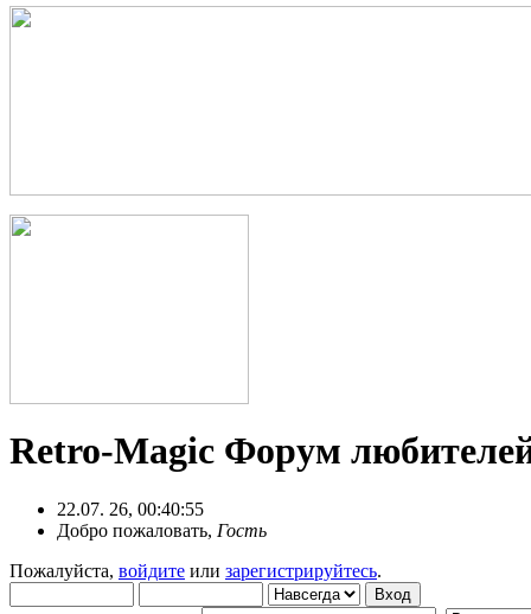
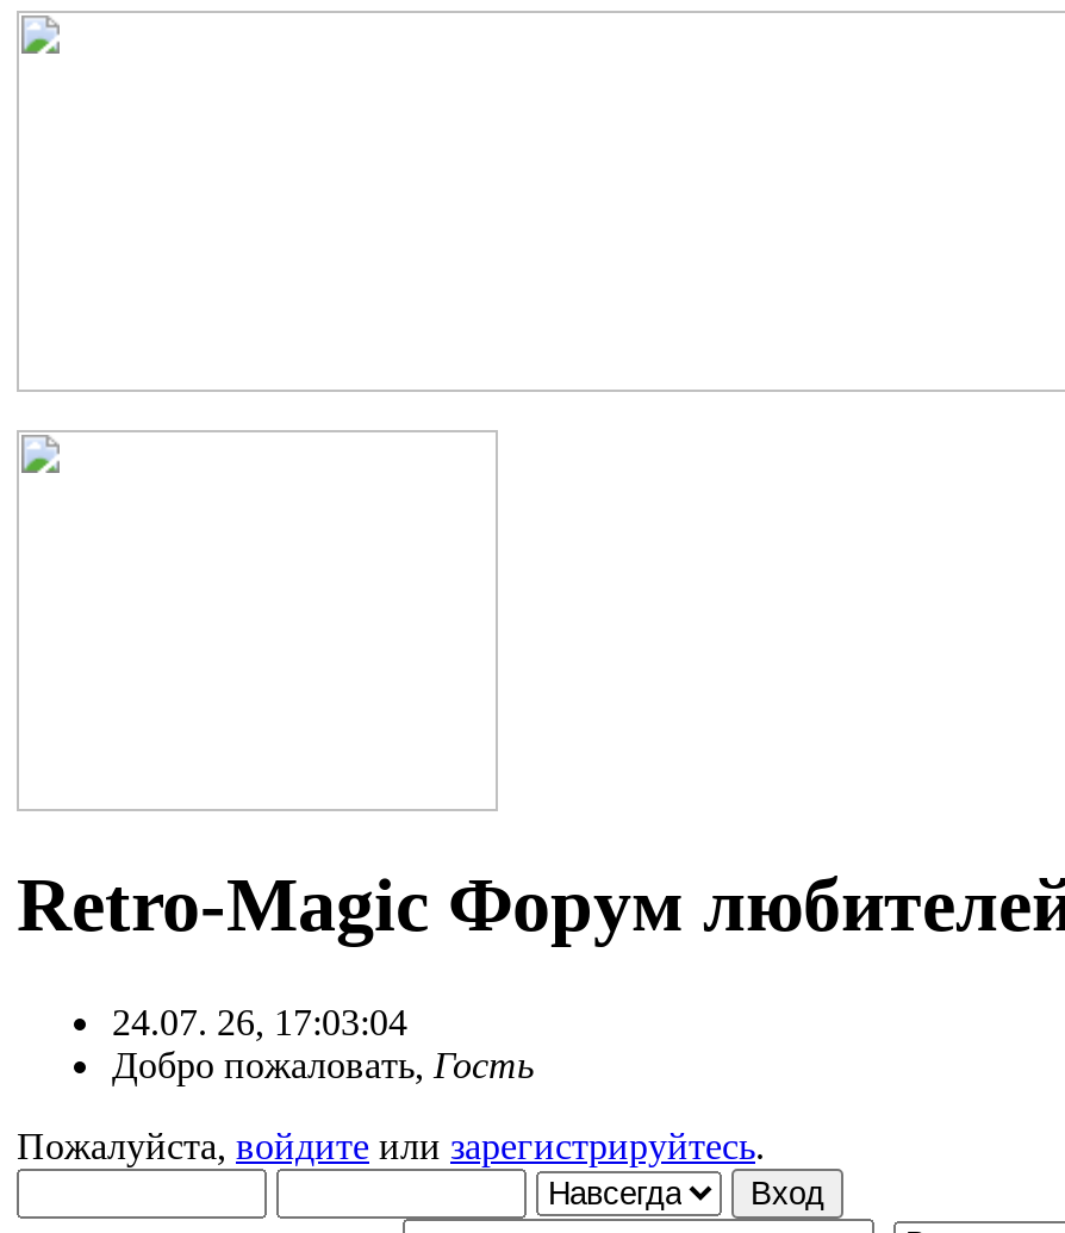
[57,499,204,519] 22.07. 26, 00:40:55 -> [112,1002,407,1042] 24.07. 26, 17:03:04

